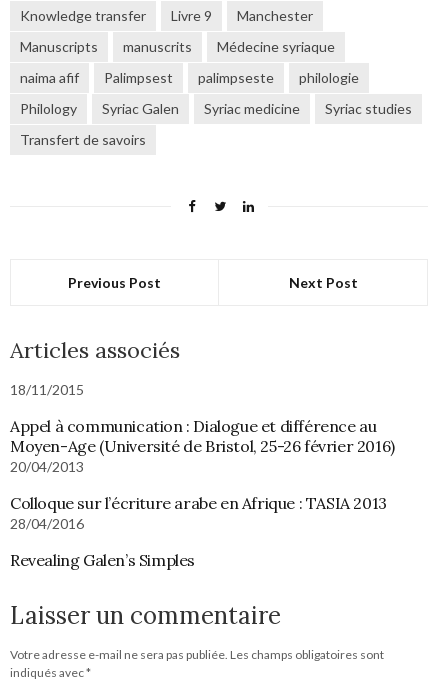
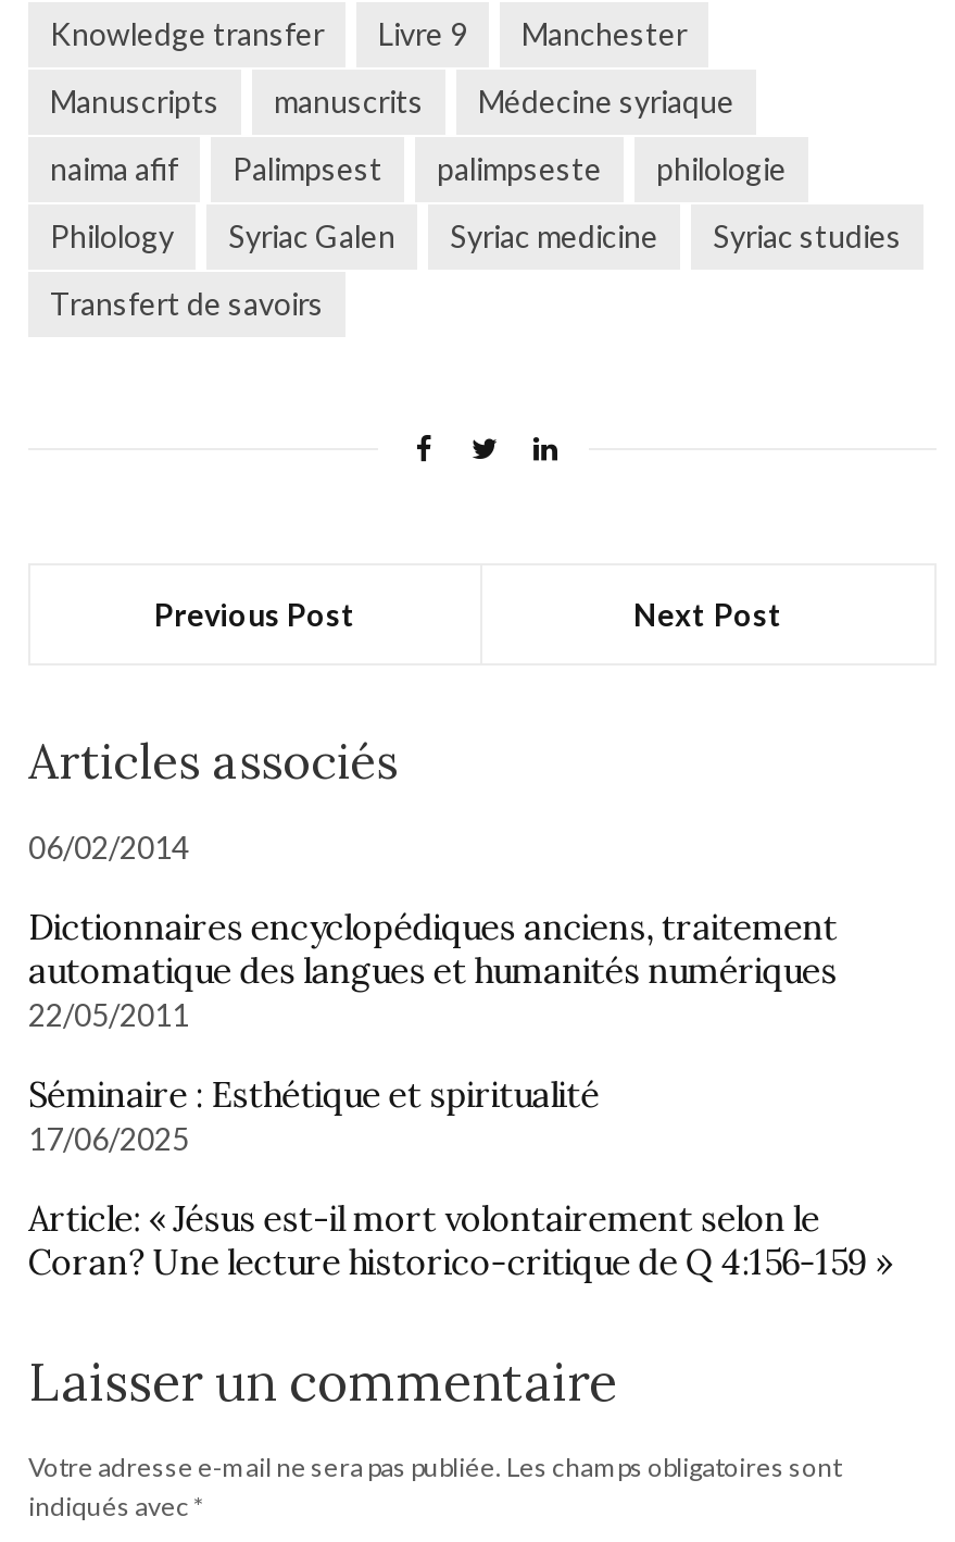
[10,381,84,398] 18/11/2015 -> [28,830,189,867] 06/02/2014
[10,416,395,475] Appel à communication : Dialogue et différence au | Moyen-Age (Université de Bristol, 25-26 février 2016) | 20/04/2013 -> [28,906,837,1034] Dictionnaires encyclopédiques anciens, traitement | automatique des langues et humanités numériques | 22/05/2011
[10,493,387,532] Colloque sur l’écriture arabe en Afrique : TASIA 2013 | 28/04/2016 -> [28,1073,599,1158] Séminaire : Esthétique et spiritualité | 17/06/2025
[10,550,195,570] Revealing Galen’s Simples -> [28,1197,892,1284] Article: « Jésus est-il mort volontairement selon le | Coran? Une lecture historico-critique de Q 4:156-159 »

